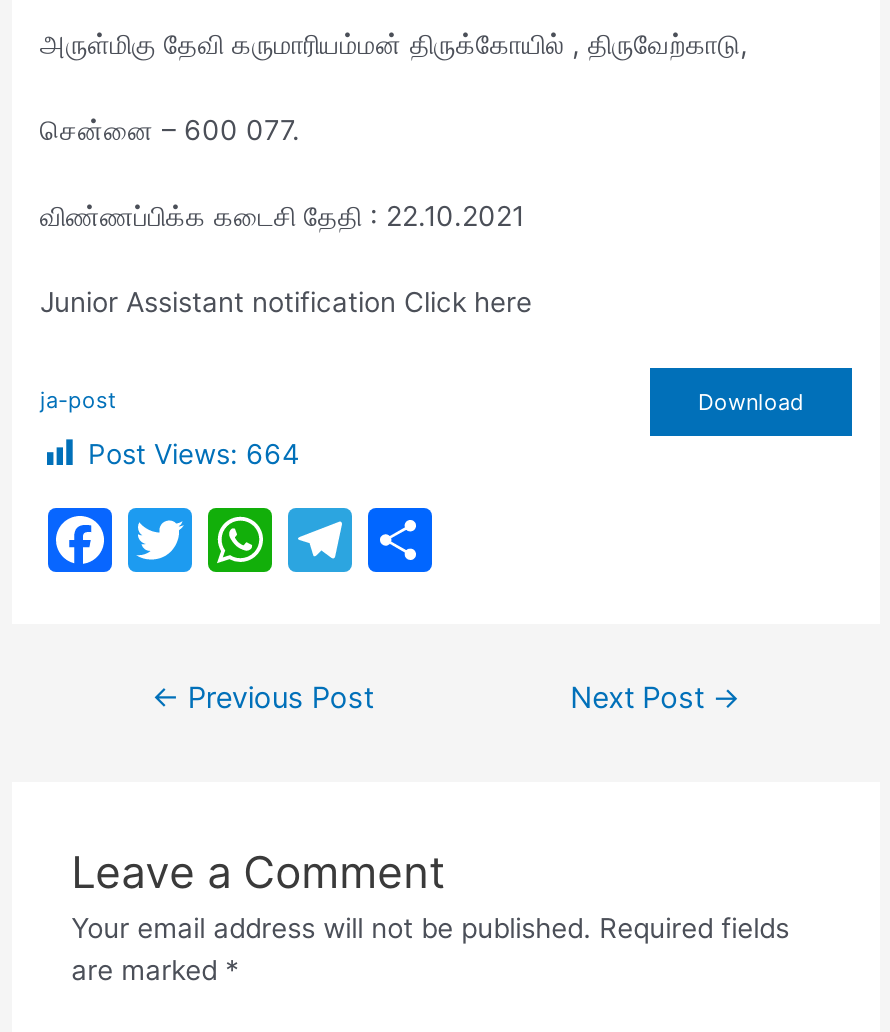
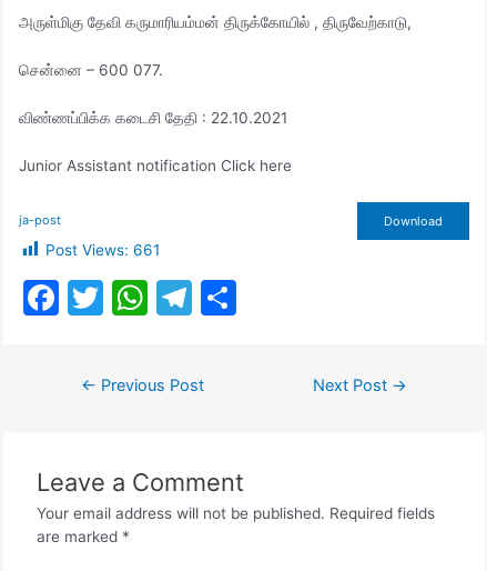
[88,438,300,470] Post Views: 664 -> [45,241,160,259] Post Views: 661

